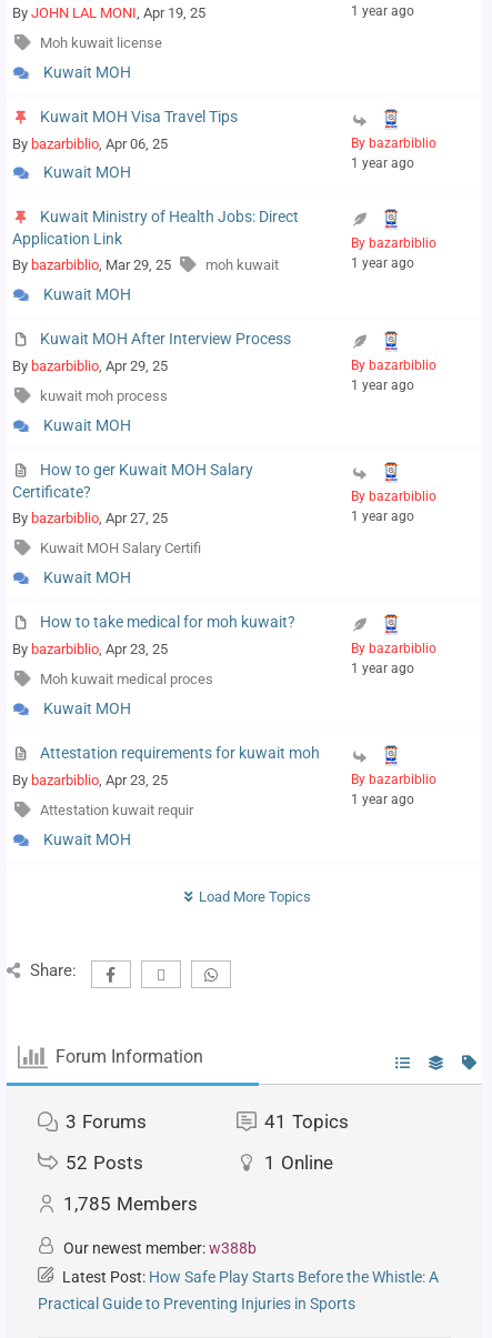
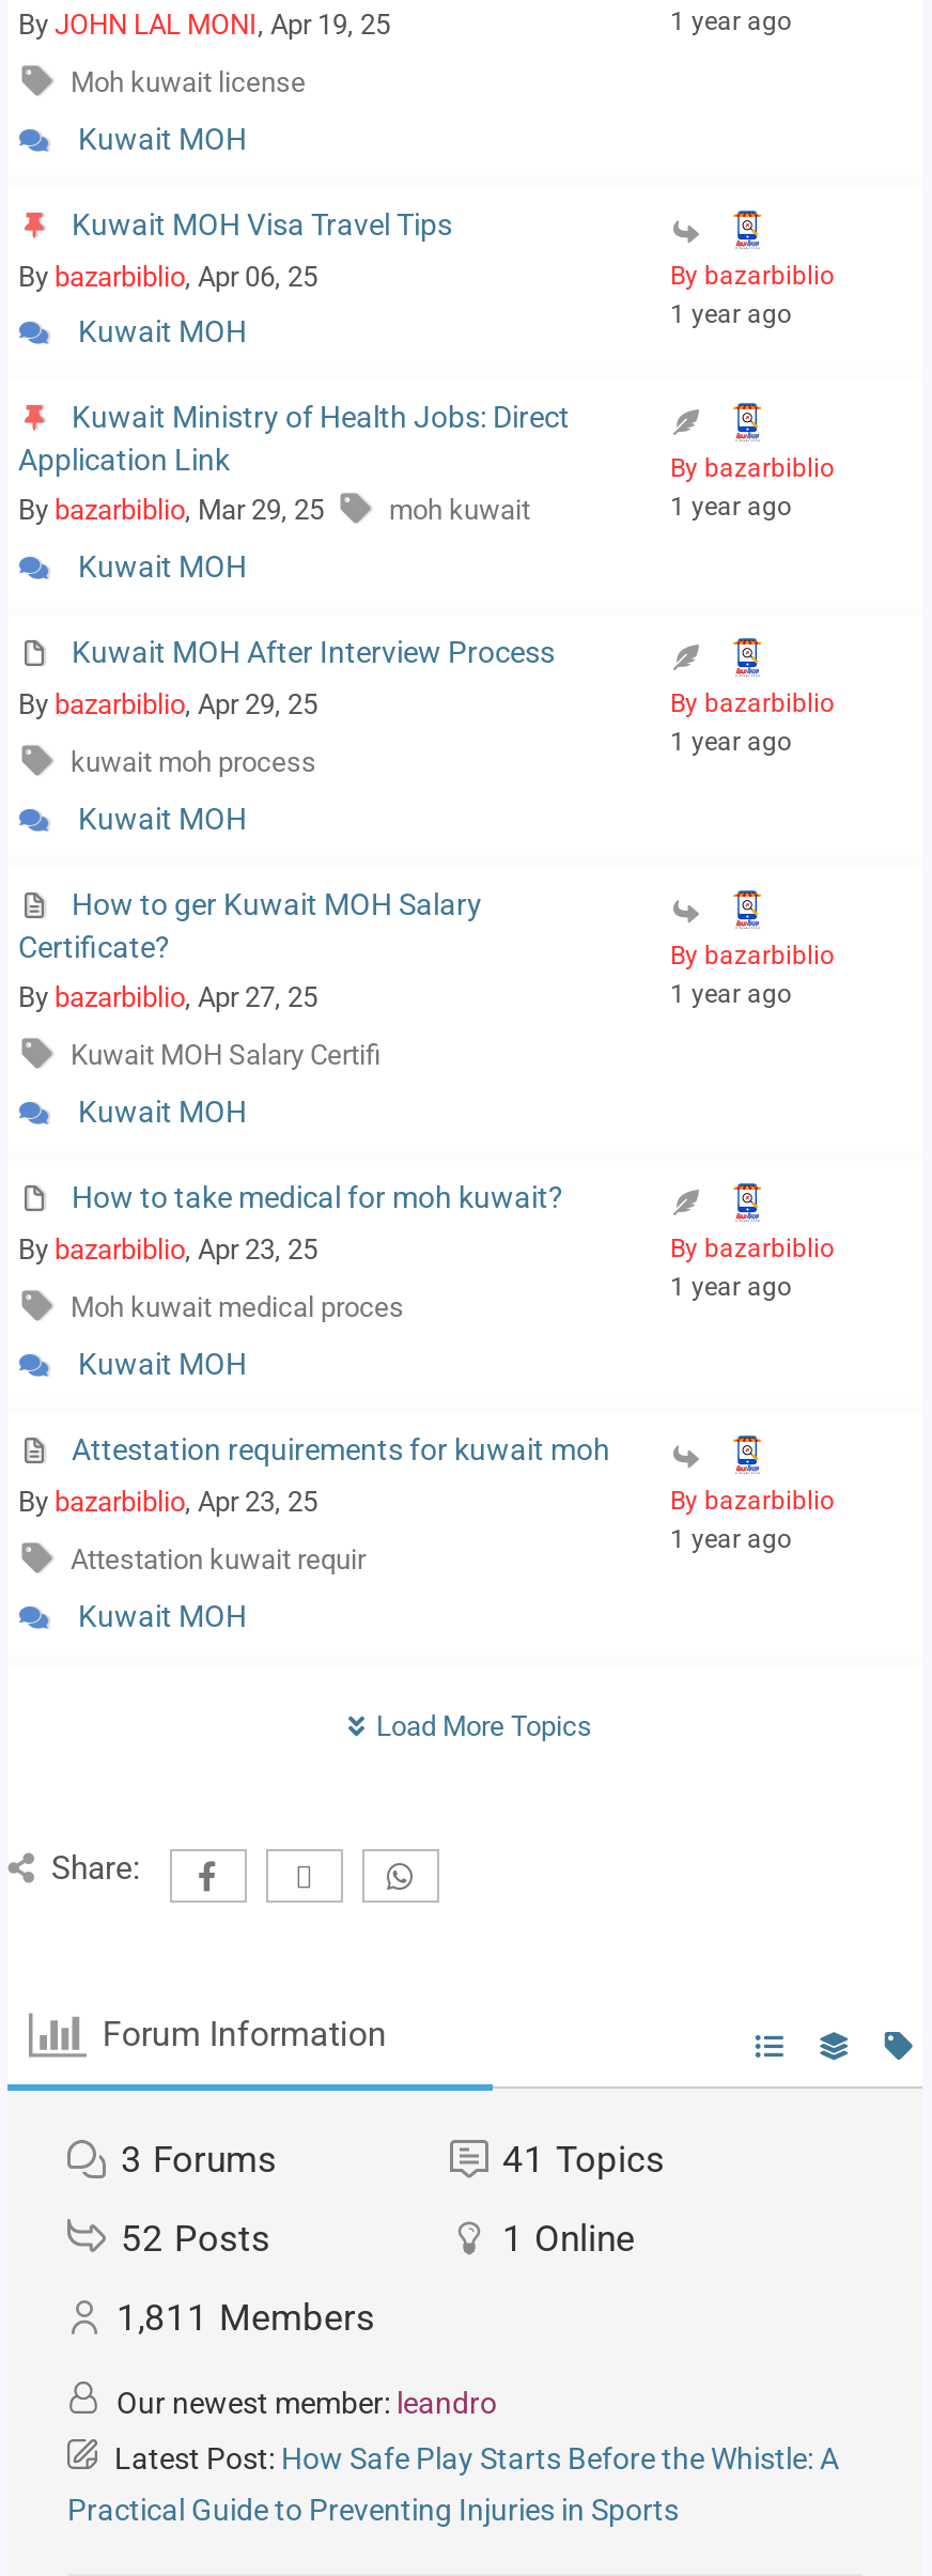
[63,1192,198,1214] 1,785 Members -> [116,2295,375,2338] 1,811 Members
[60,1239,257,1257] Our newest member: w388b -> [110,2385,497,2419] Our newest member: leandro

